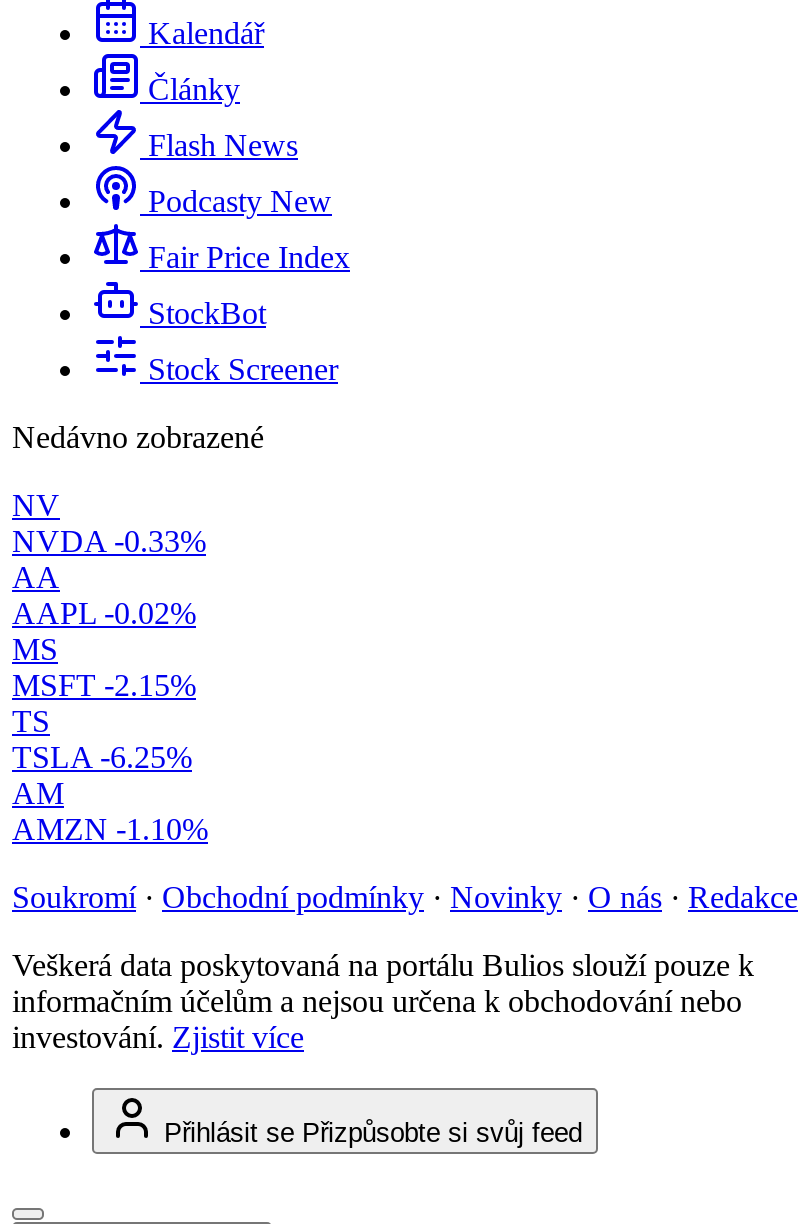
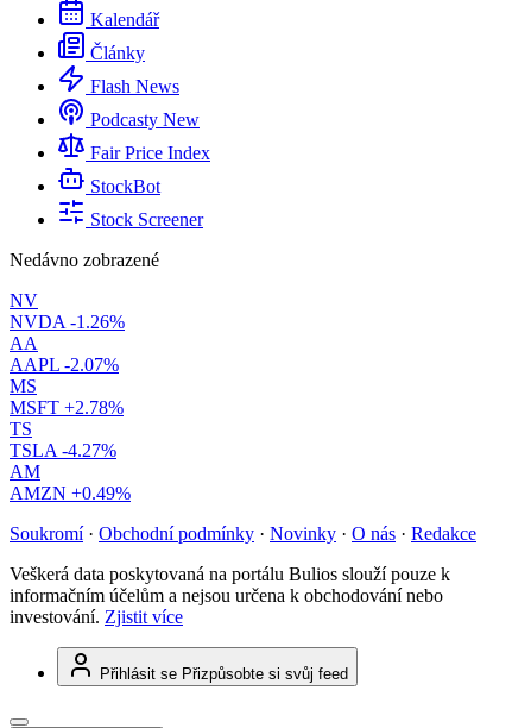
[12,524,206,558] NVDA -0.33% -> [10,312,125,332] NVDA -1.26%
[12,596,196,630] AAPL -0.02% -> [10,355,119,375] AAPL -2.07%
[12,668,196,702] MSFT -2.15% -> [10,397,124,418] MSFT +2.78%
[12,740,192,774] TSLA -6.25% -> [10,440,116,460] TSLA -4.27%
[12,812,208,846] AMZN -1.10% -> [10,483,131,503] AMZN +0.49%

